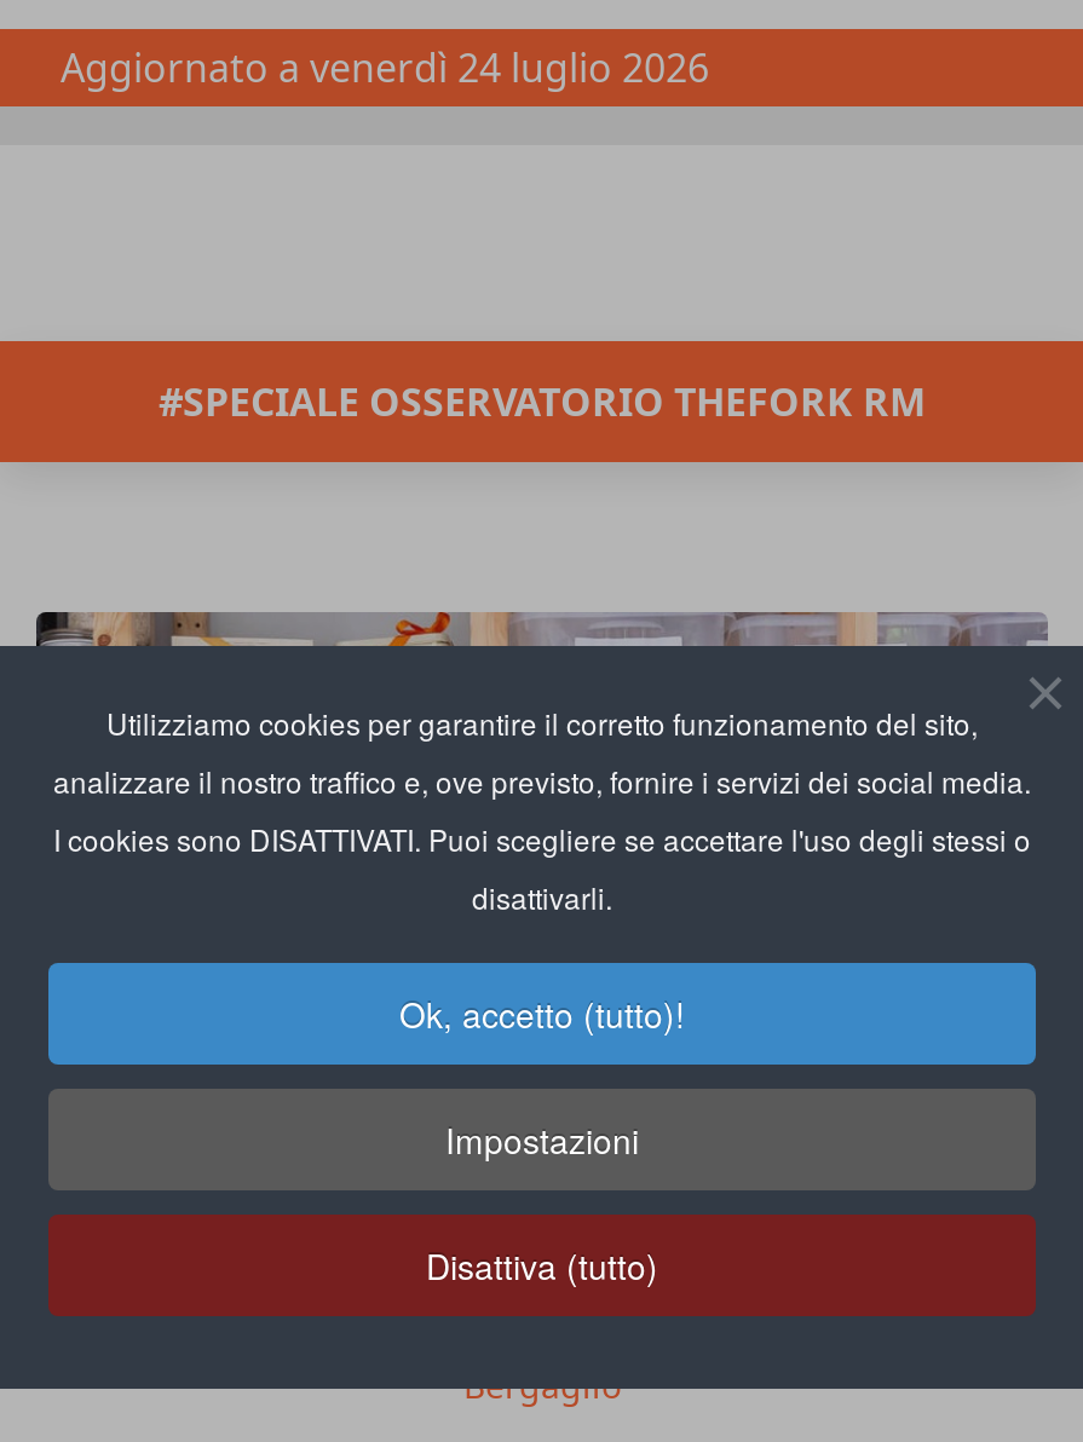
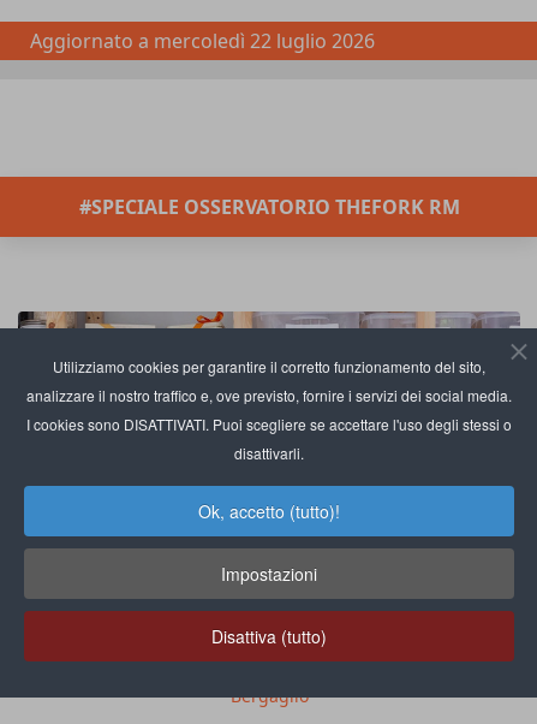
[61,41,709,94] Aggiornato a venerdì 24 luglio 2026 -> [30,28,375,54] Aggiornato a mercoledì 22 luglio 2026

